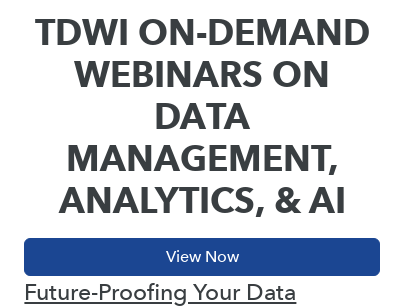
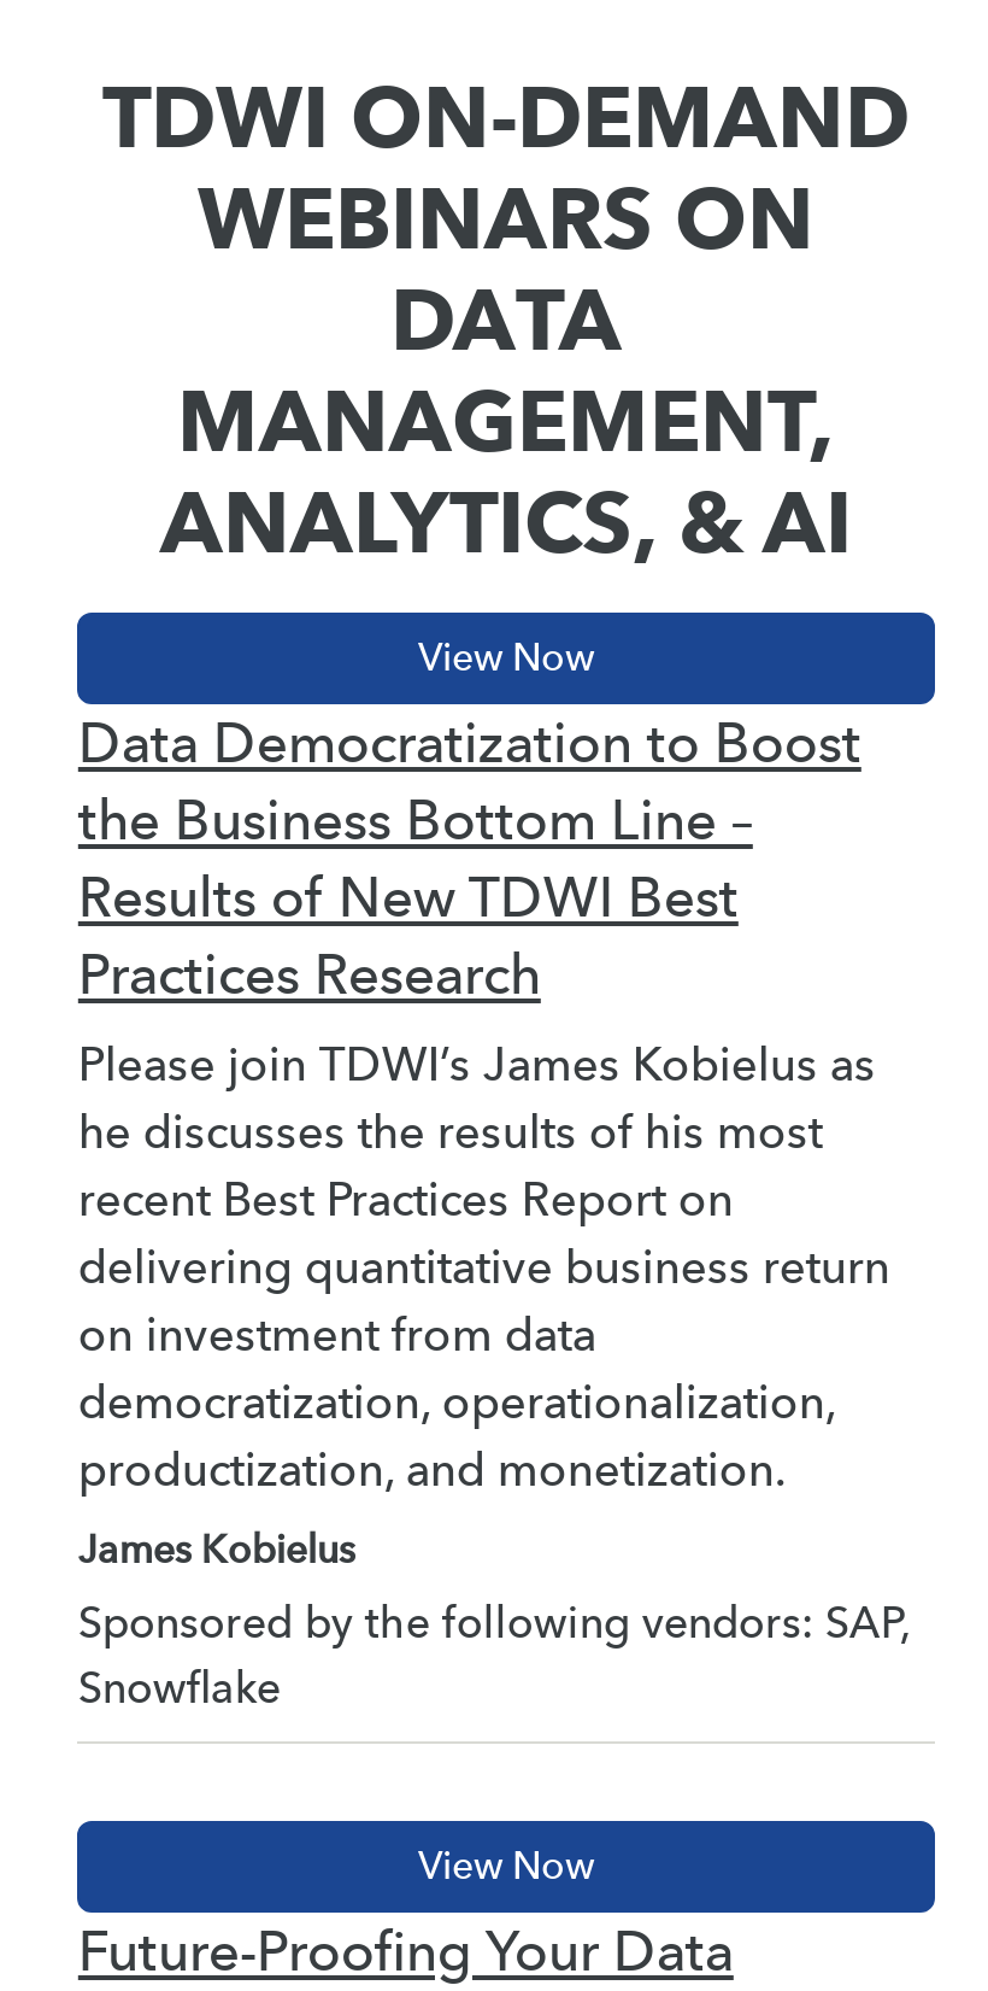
none -> [78,708,909,1715] Data Democratization to Boost | the Business Bottom Line – | Results of New TDWI Best | Practices Research | Please join TDWI’s James Kobielus as | he discusses the results of his most | recent Best Practices Report on | delivering quantitative business return | on investment from data | democratization, operationalization, | productization, and monetization. | James Kobielus | Sponsored by the following vendors: SAP, | Snowflake

